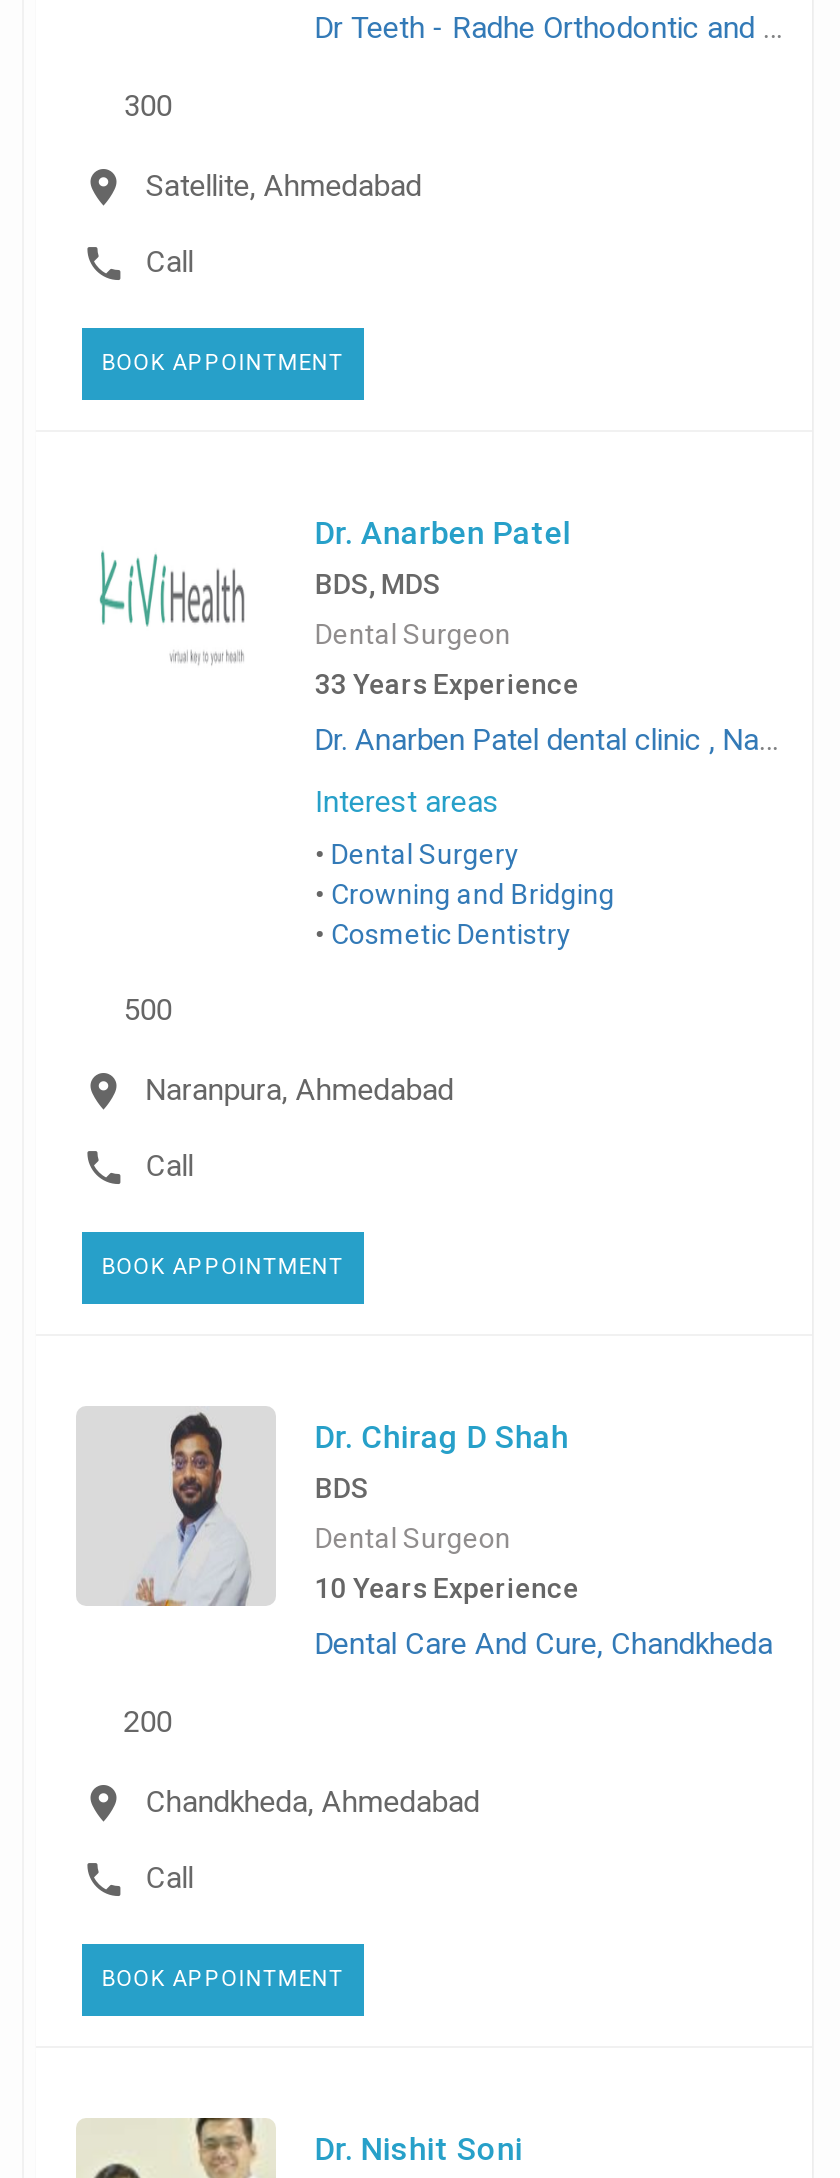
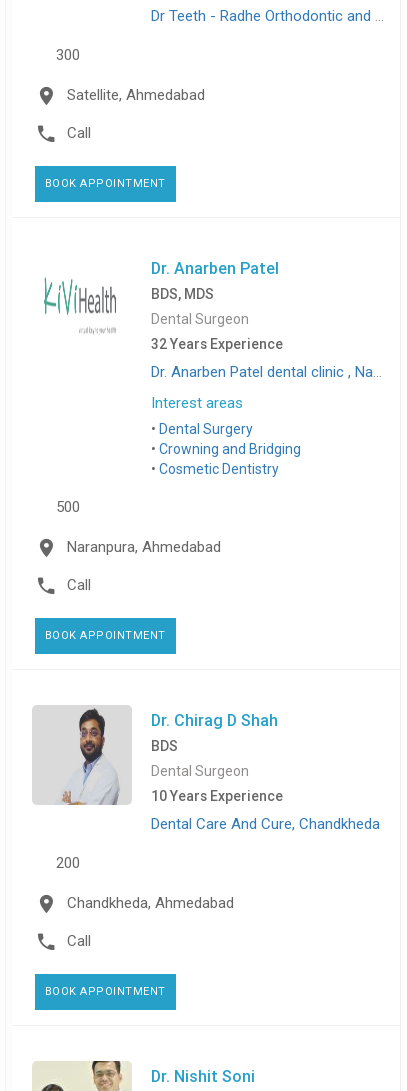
[315,666,579,702] 33 Years Experience -> [151,335,283,353] 32 Years Experience

